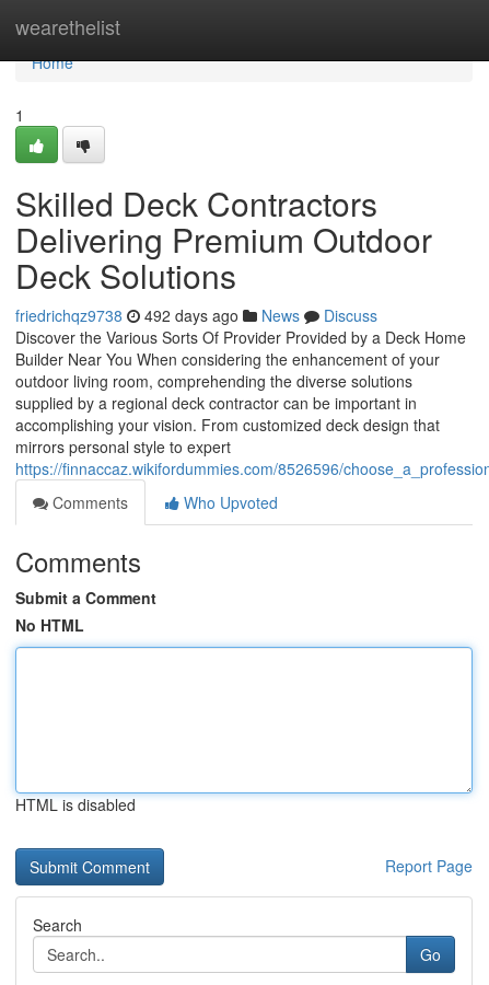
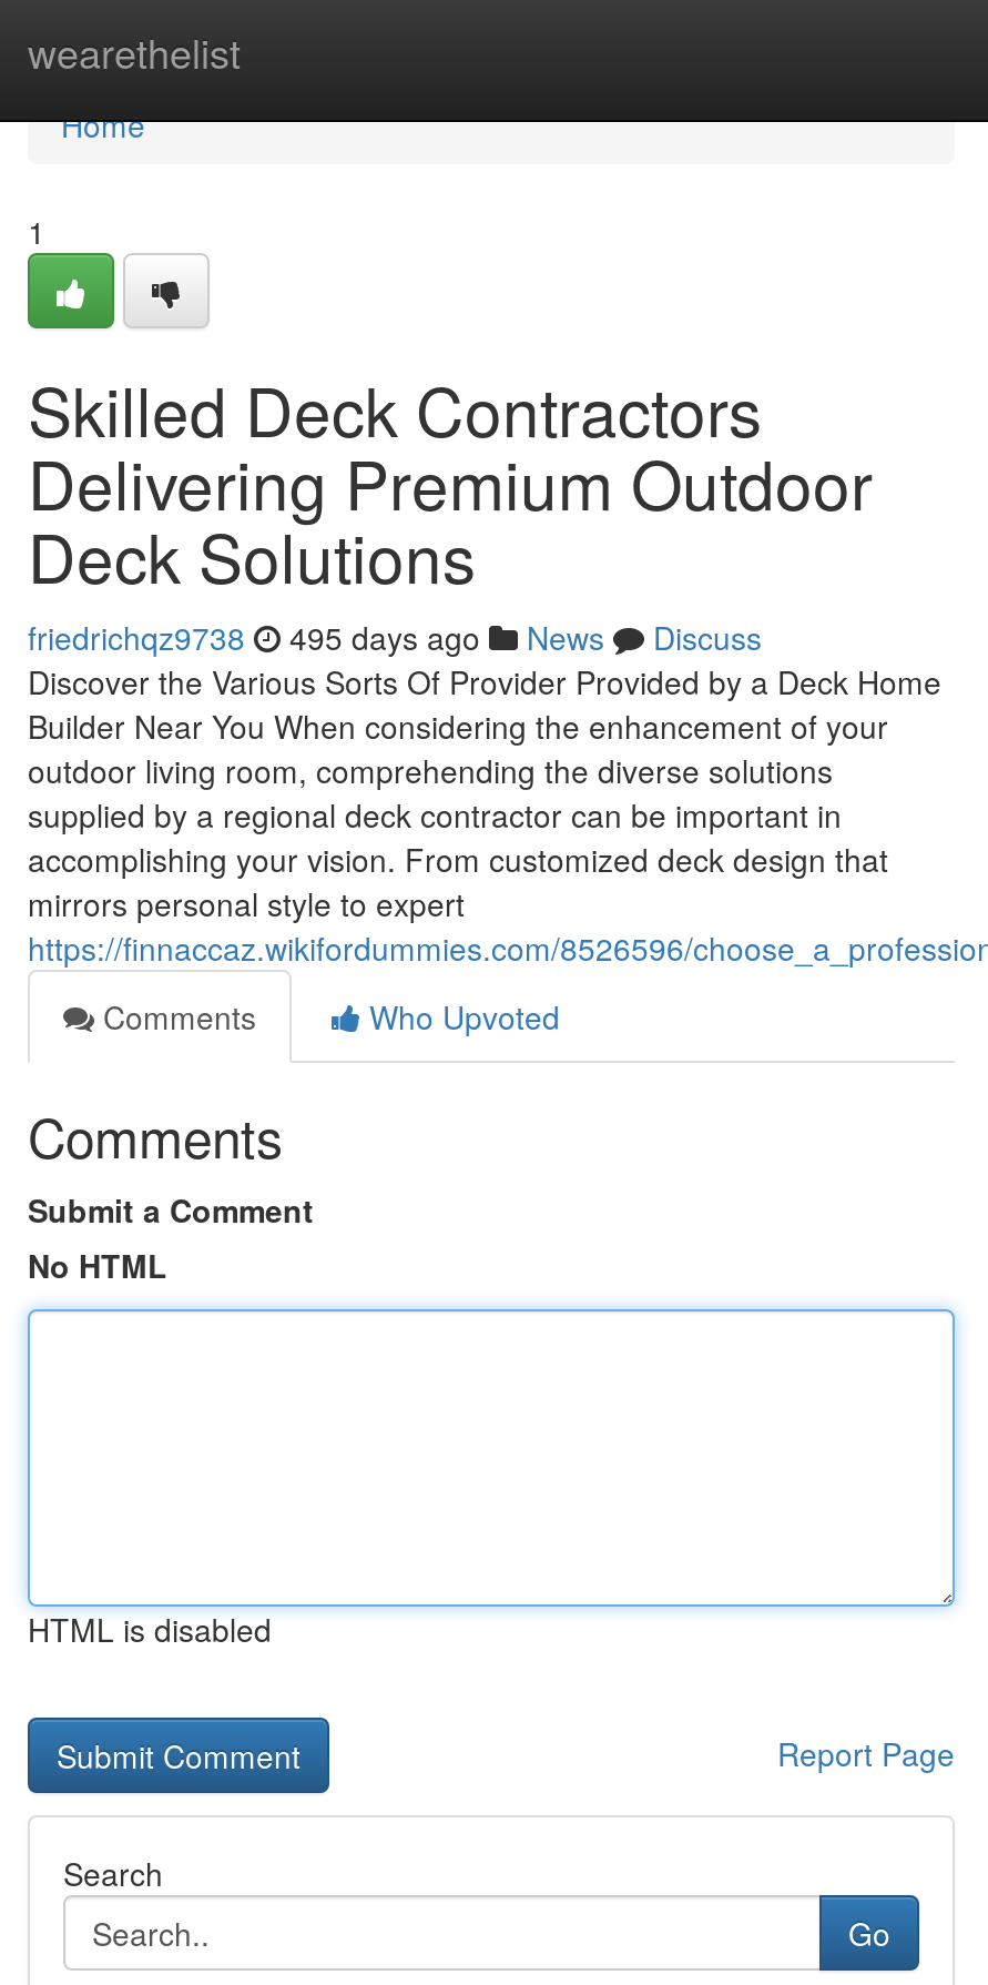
[15,304,377,326] friedrichqz9738 492 days ago News Discuss -> [28,615,762,659] friedrichqz9738 495 days ago News Discuss

